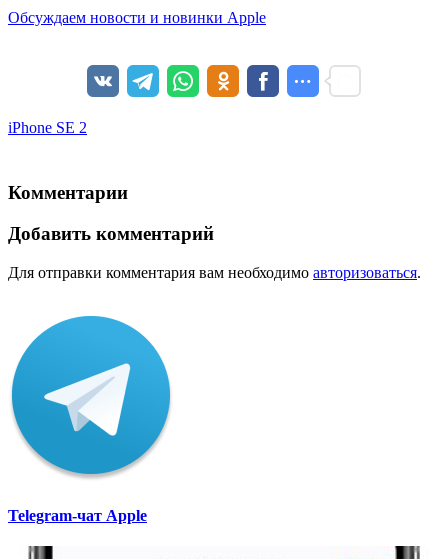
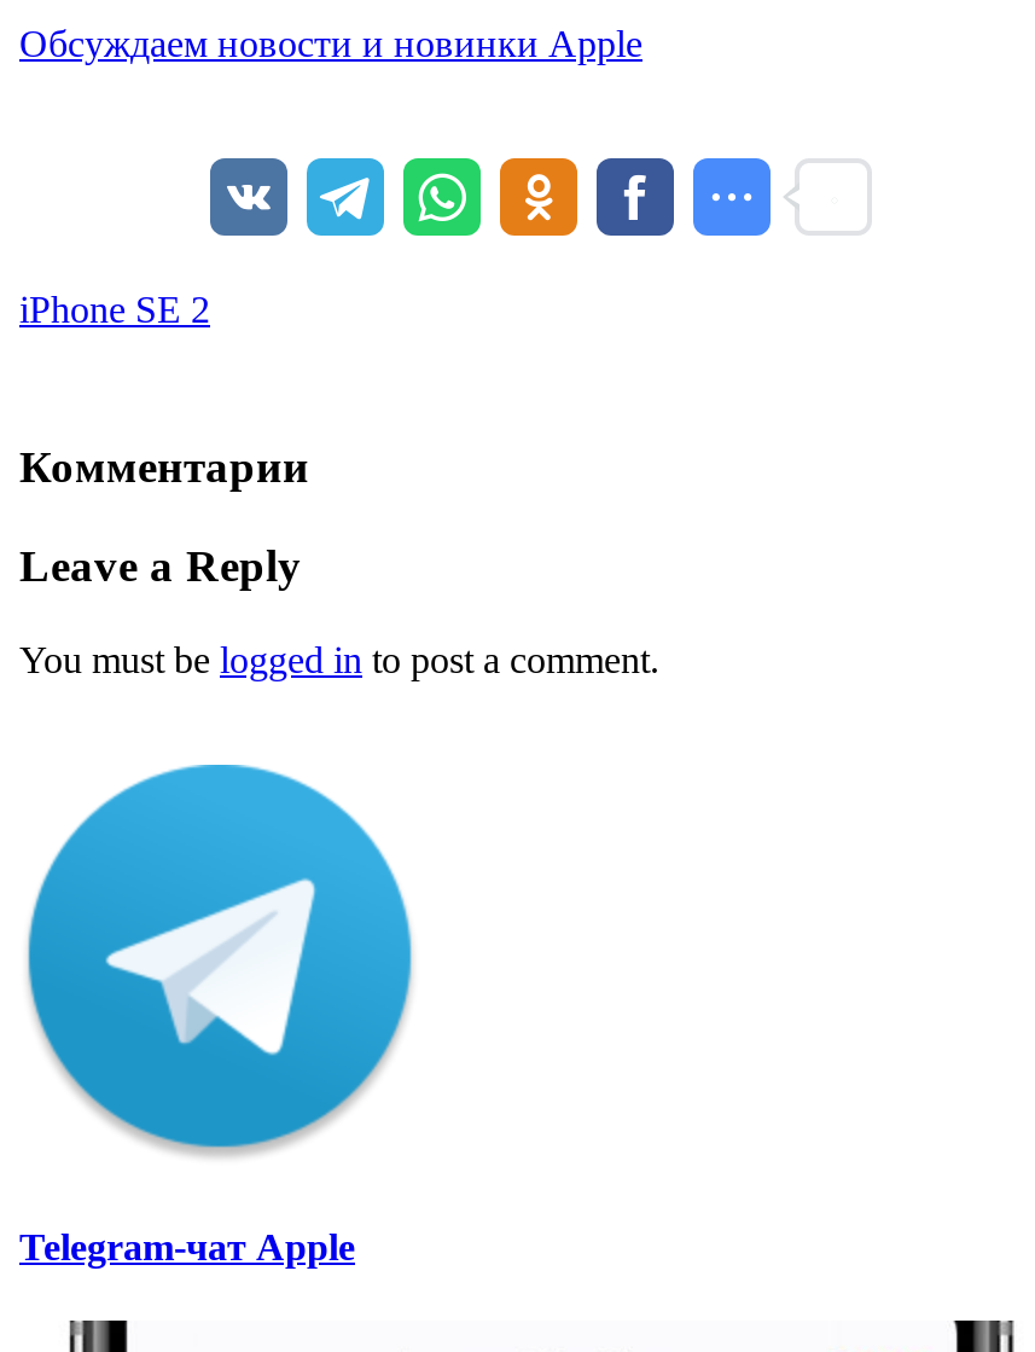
[8,223,214,244] Добавить комментарий -> [19,540,302,590] Leave a Reply
[8,264,421,281] Для отправки комментария вам необходимо авторизоваться. -> [19,638,659,679] You must be logged in to post a comment.

